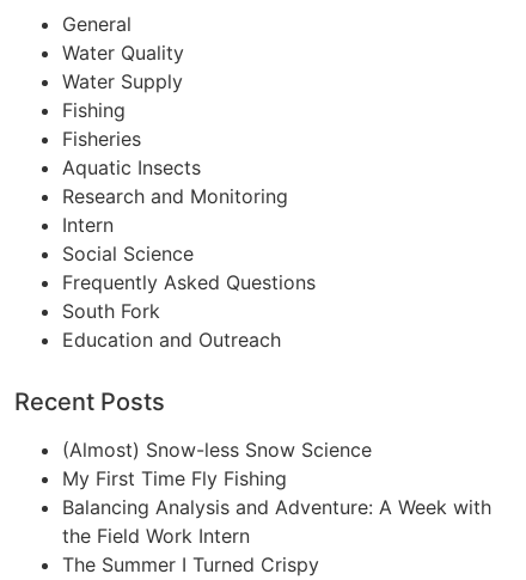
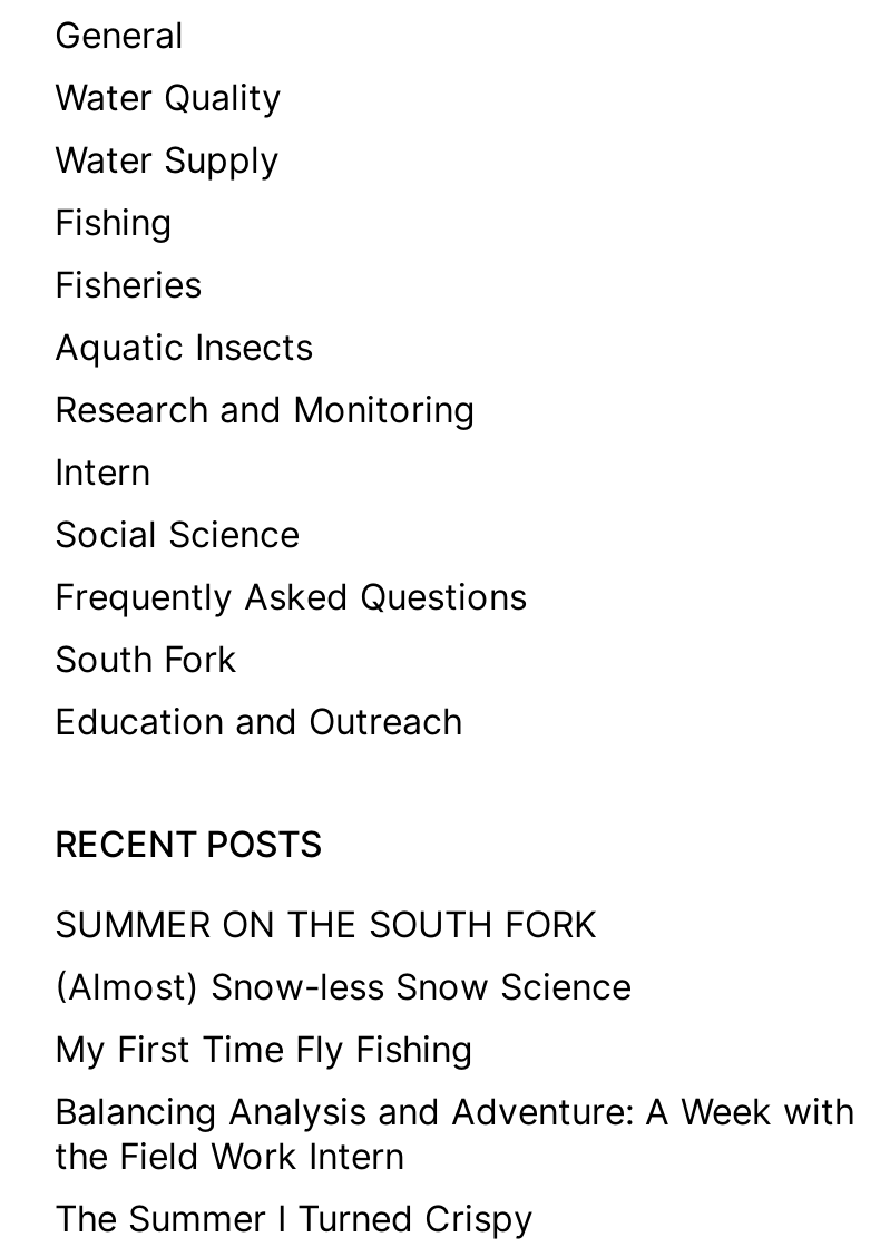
[14,387,165,416] Recent Posts -> [55,821,596,946] RECENT POSTS | SUMMER ON THE SOUTH FORK

